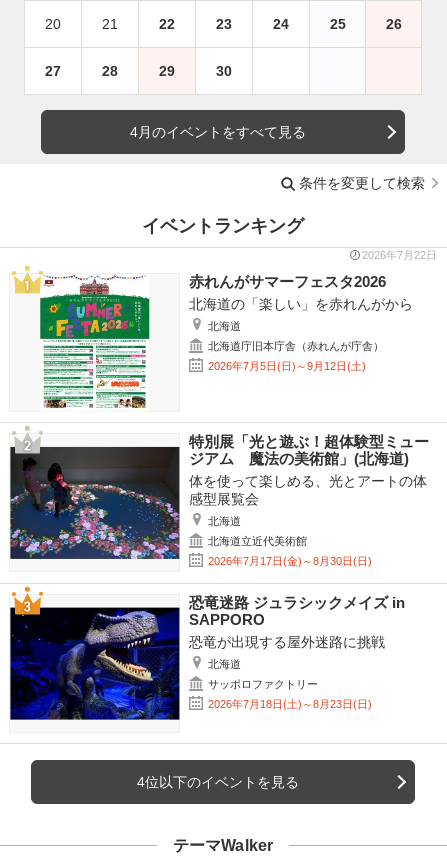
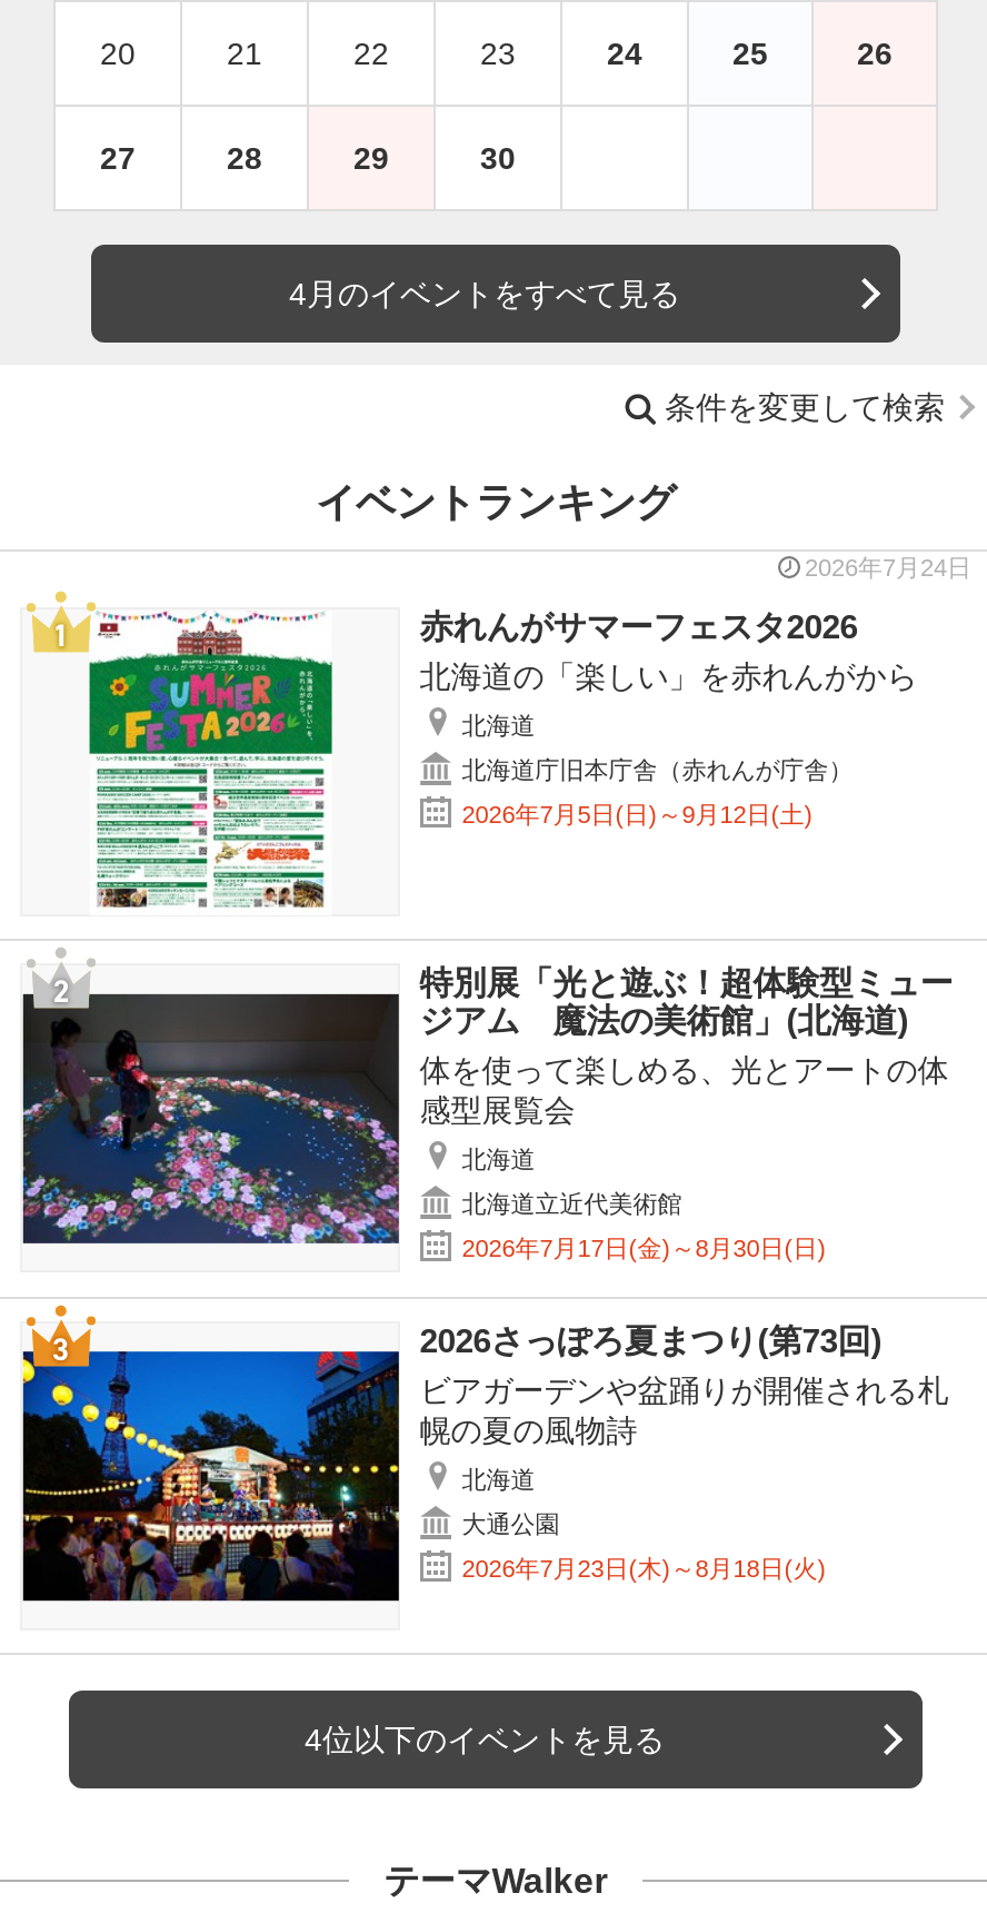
[362,249,437,261] 2026年7月22日 -> [805,554,971,581] 2026年7月24日
[9,594,405,721] [image] | 恐竜迷路 ジュラシックメイズ in | SAPPORO | 恐竜が出現する屋外迷路に挑戦 -> [20,1321,949,1604] [image] | 2026さっぽろ夏まつり(第73回) | ビアガーデンや盆踊りが開催される札 | 幌の夏の風物詩
[208,678,318,690] サッポロファクトリー -> [462,1510,560,1537] 大通公園
[208,698,372,710] 2026年7月18日(土)～8月23日(日) -> [462,1555,827,1582] 2026年7月23日(木)～8月18日(火)

